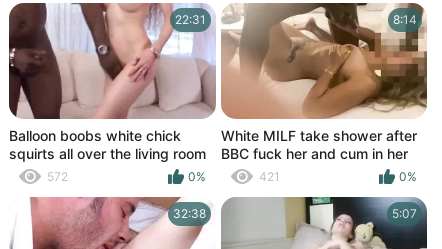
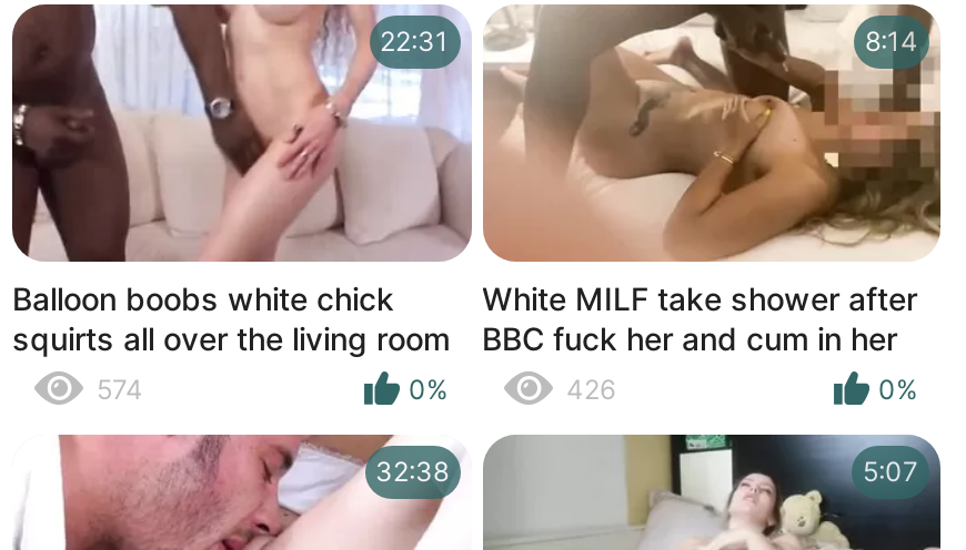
[47,169,68,184] 572 -> [97,374,143,407] 574
[258,169,279,184] 421 -> [566,374,615,407] 426

